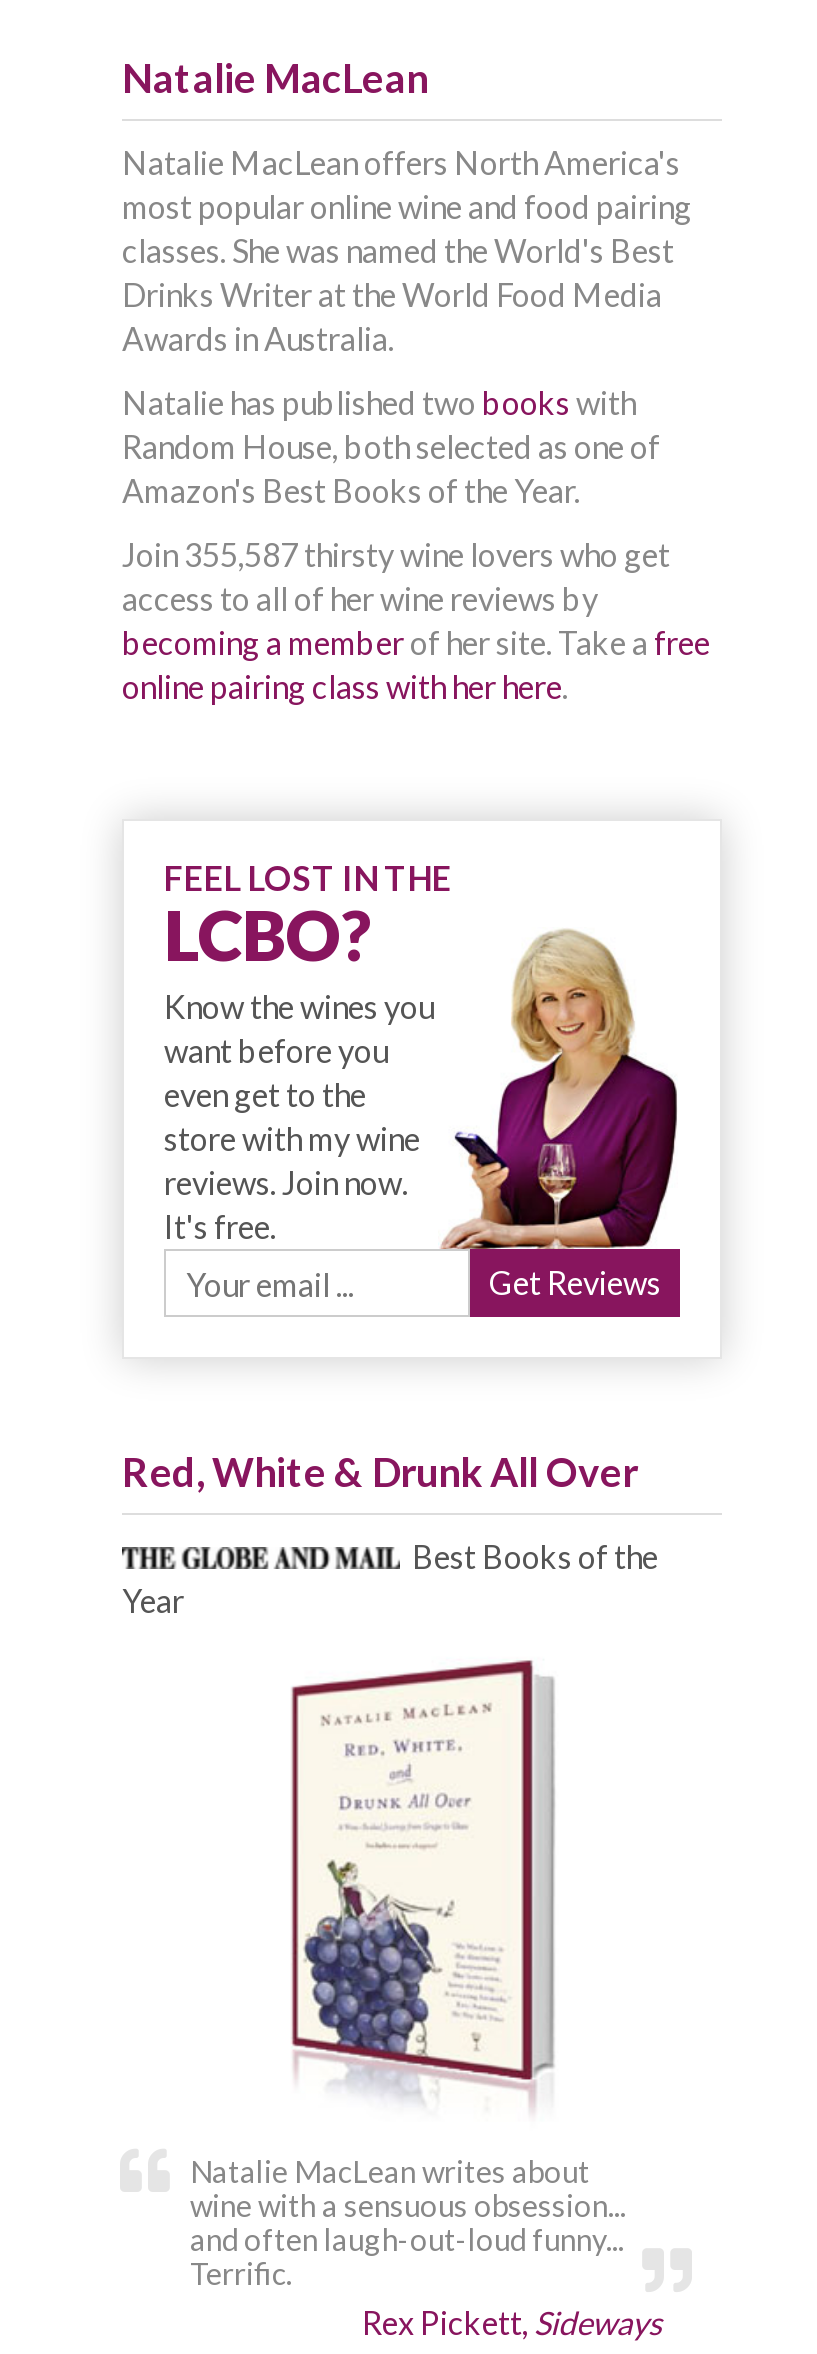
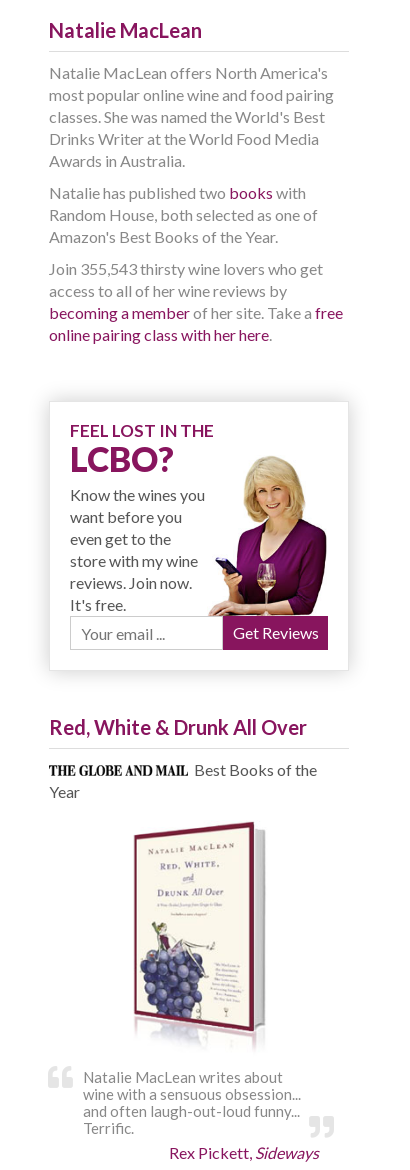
[122,536,670,574] Join 355,587 thirsty wine lovers who get -> [49,259,323,278] Join 355,543 thirsty wine lovers who get

